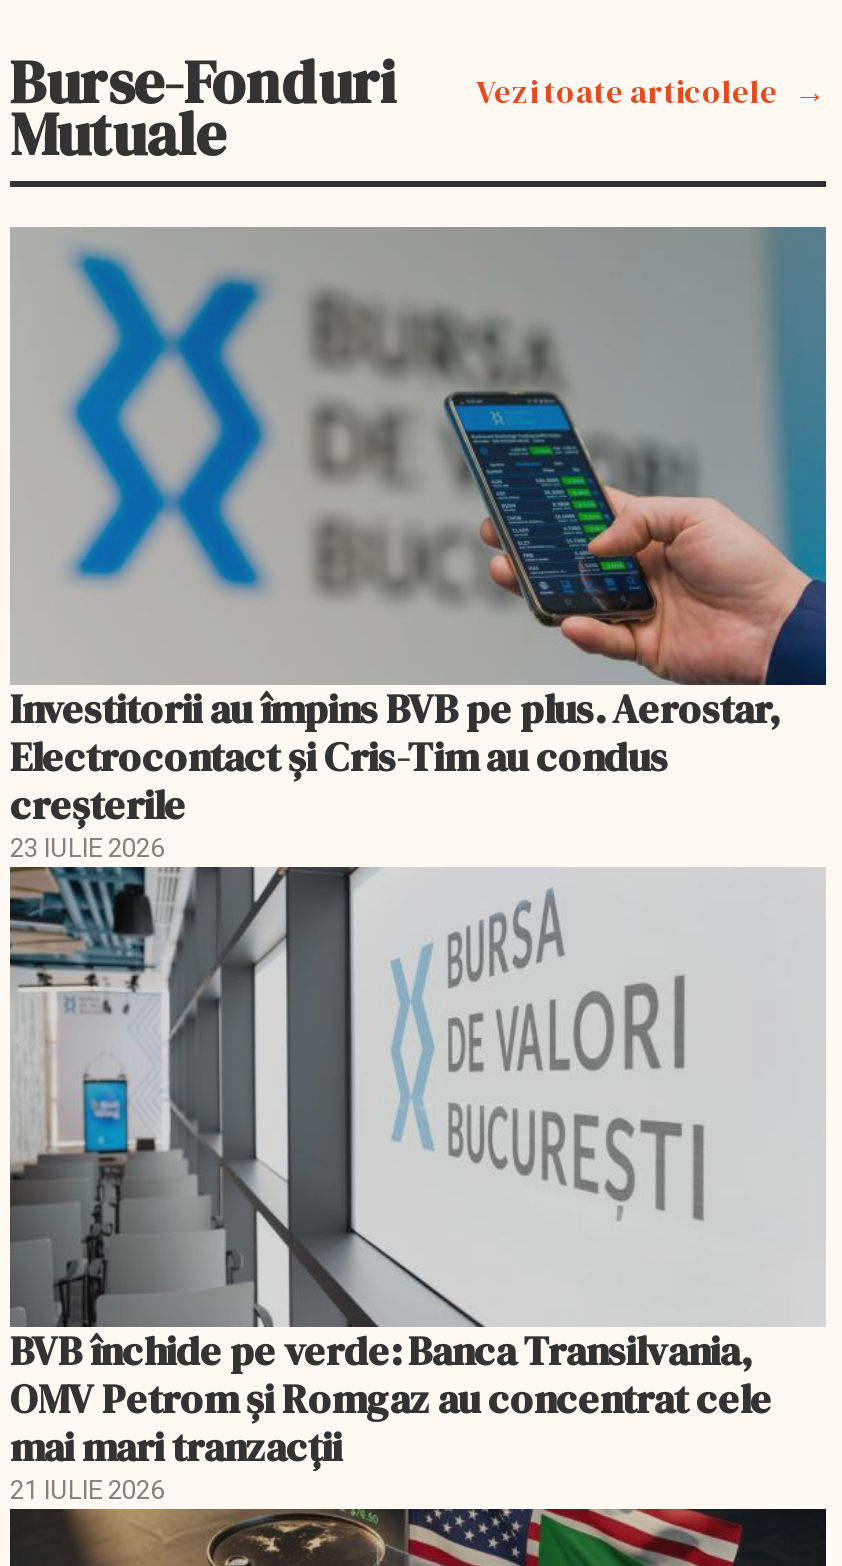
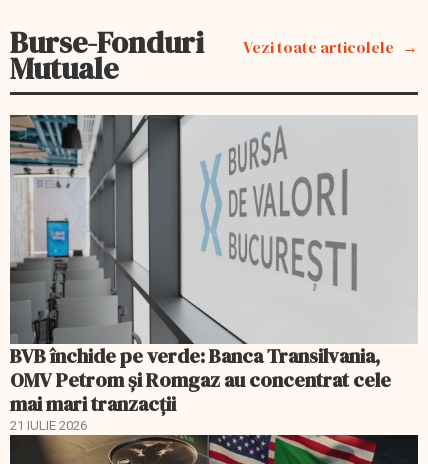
[10,227,828,863] [image] | Investitorii au împins BVB pe plus. Aerostar, | Electrocontact și Cris-Tim au condus | creșterile | 23 IULIE 2026 -> none

